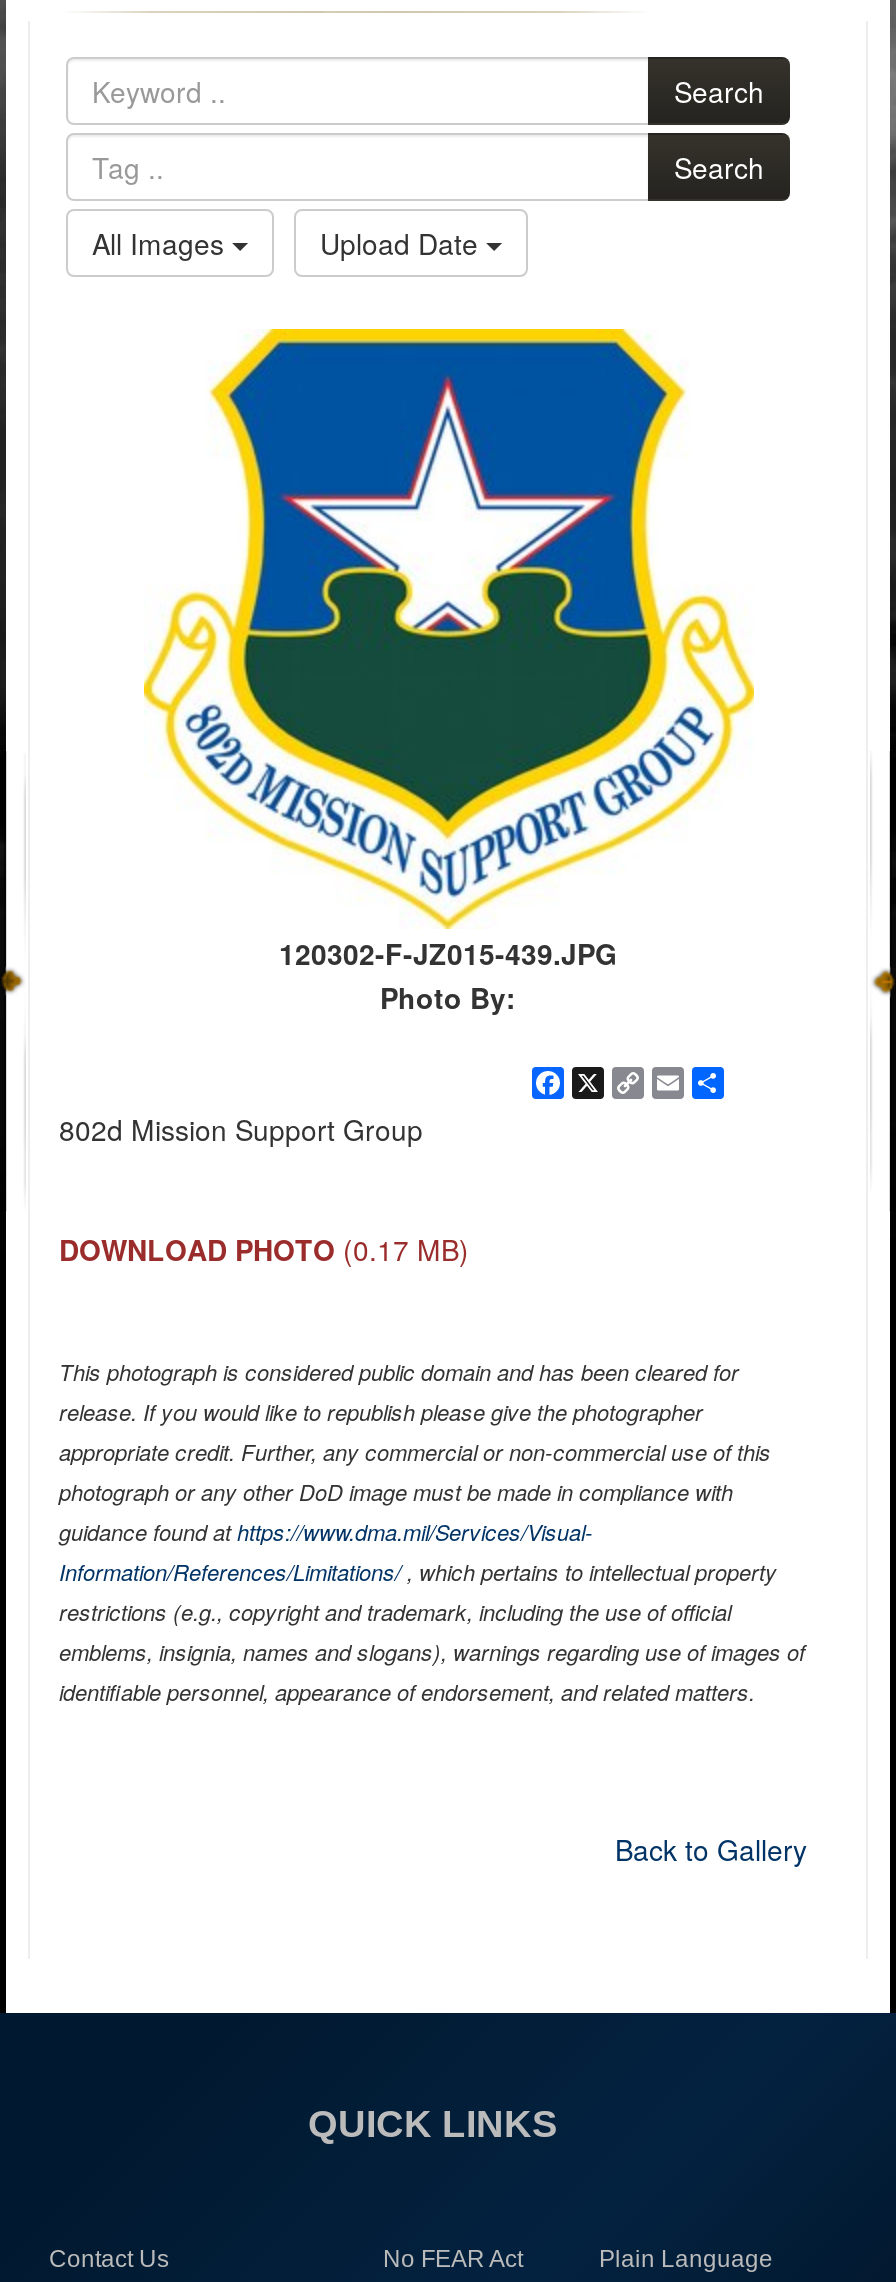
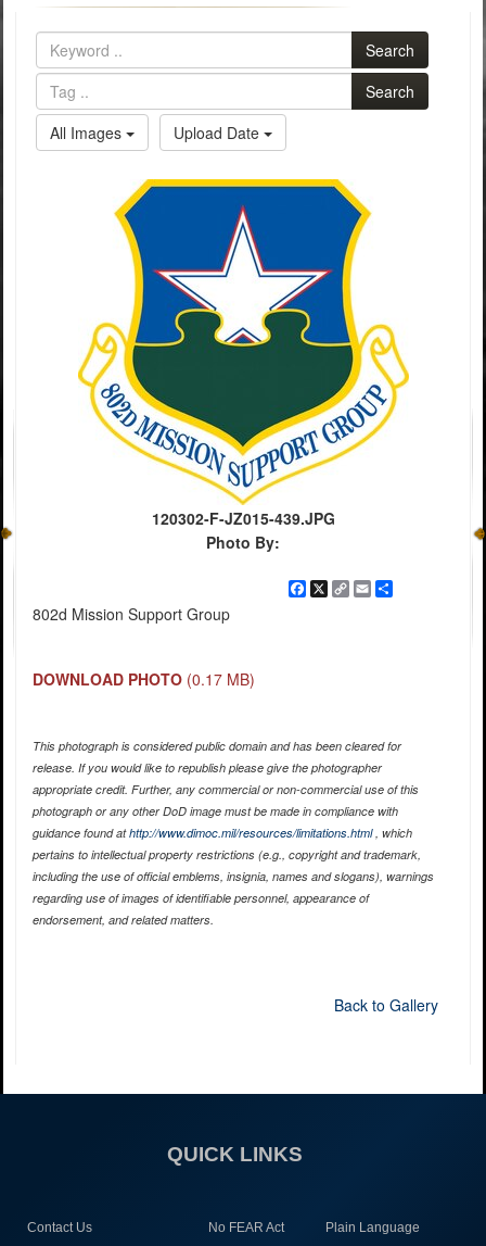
[59,1518,805,1708] guidance found athttps://www.dma.mil/Services/Visual- | Information/References/Limitations/, which pertains to intellectual property | restrictions (e.g., copyright and trademark, including the use of official | emblems, insignia, names and slogans), warnings regarding use of images of | identifiable personnel, appearance of endorsement, and related matters. -> [32,825,433,928] guidance found athttp://www.dimoc.mil/resources/limitations.html, which | pertains to intellectual property restrictions (e.g., copyright and trademark, | including the use of official emblems, insignia, names and slogans), warnings | regarding use of images of identifiable personnel, appearance of | endorsement, and related matters.

